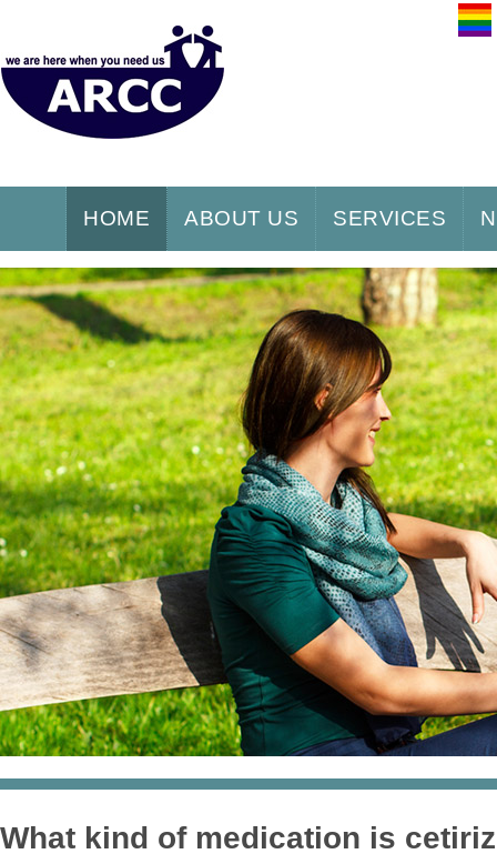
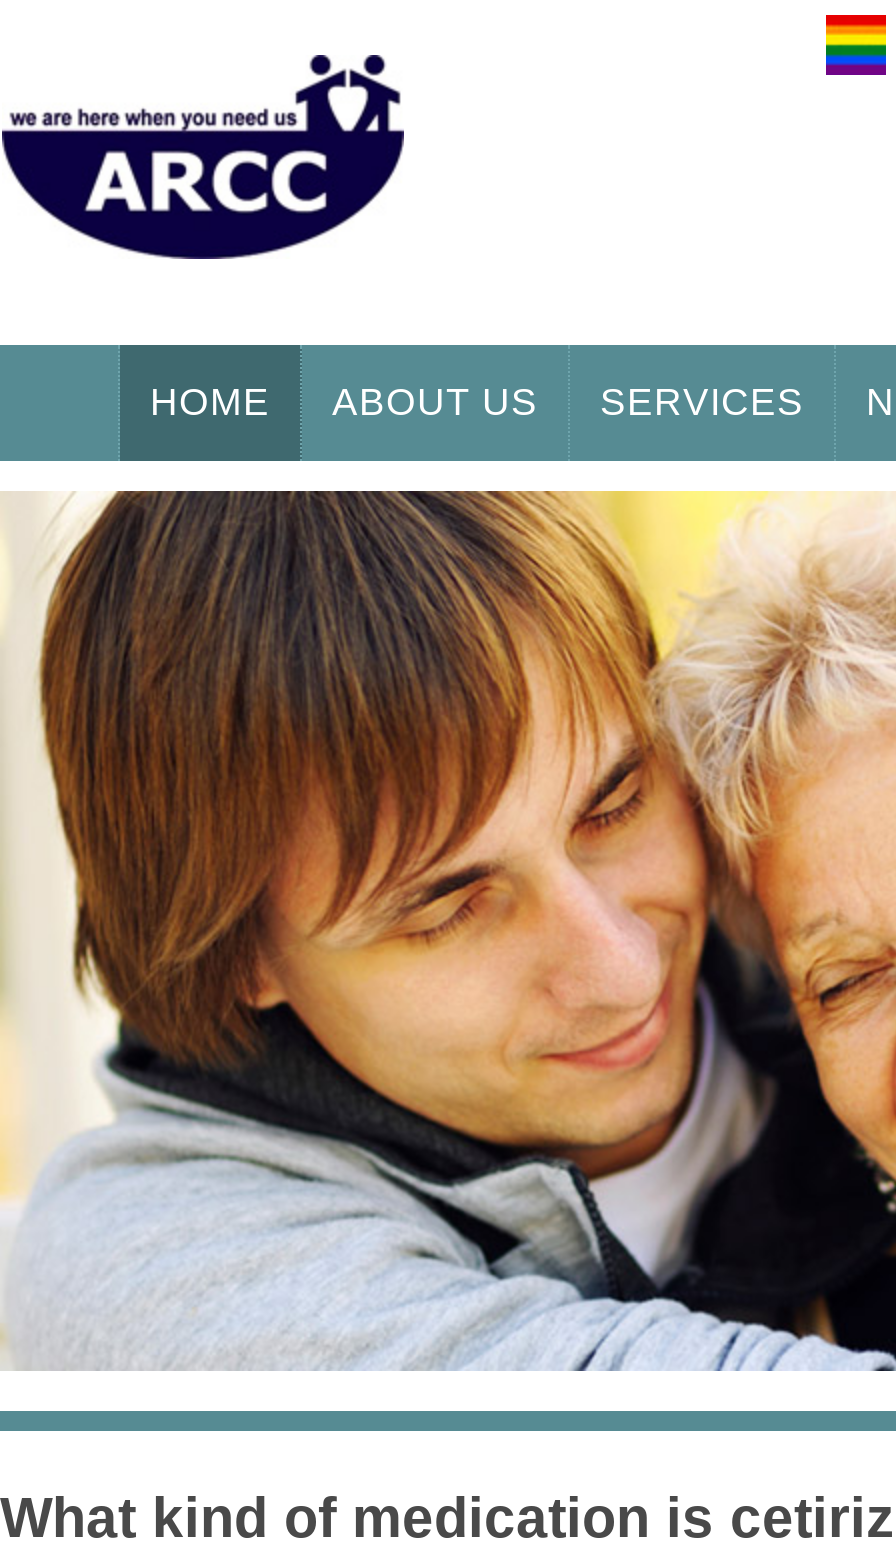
[3,267,494,757] [image] -> [6,489,890,1371] [image]

